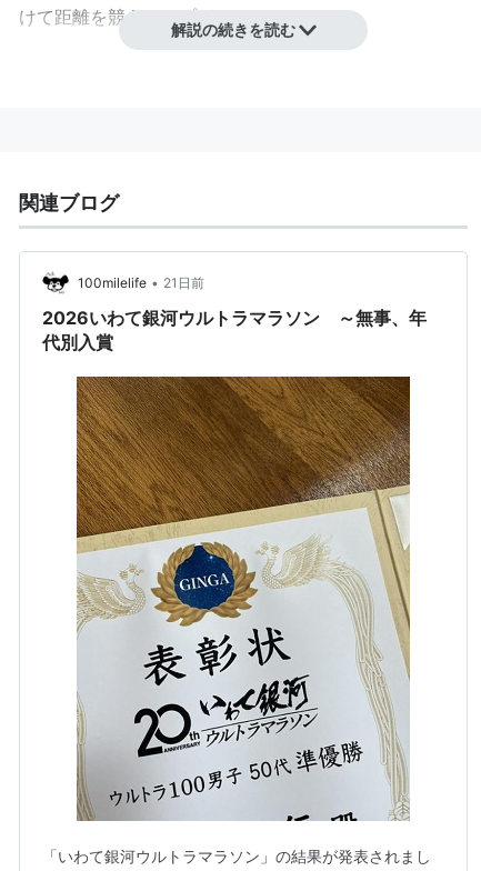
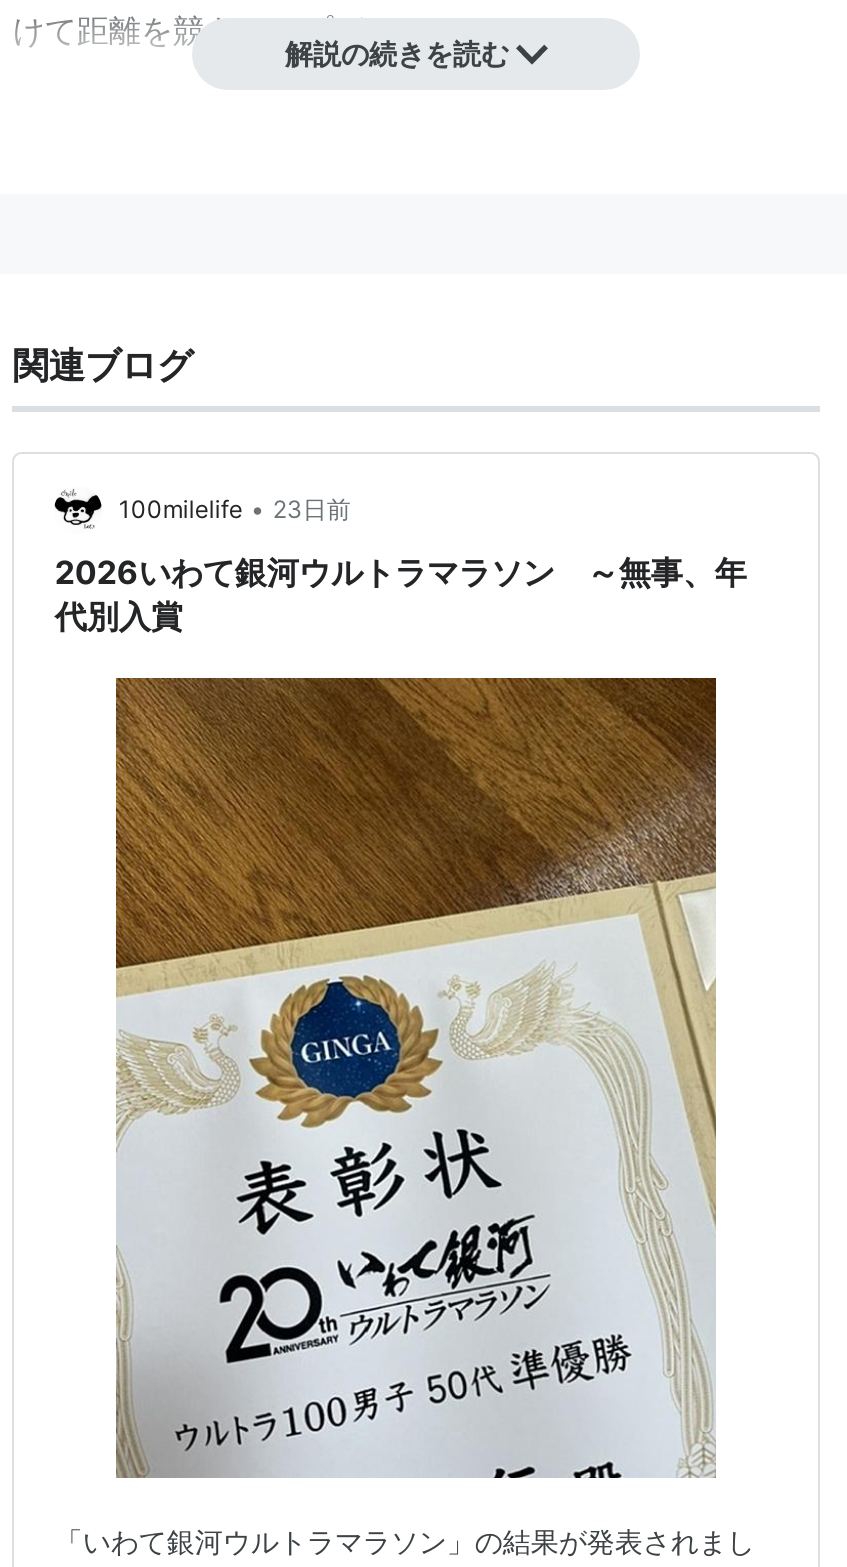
[78,274,205,292] 100milelife • 21日前 -> [119,493,351,525] 100milelife • 23日前

